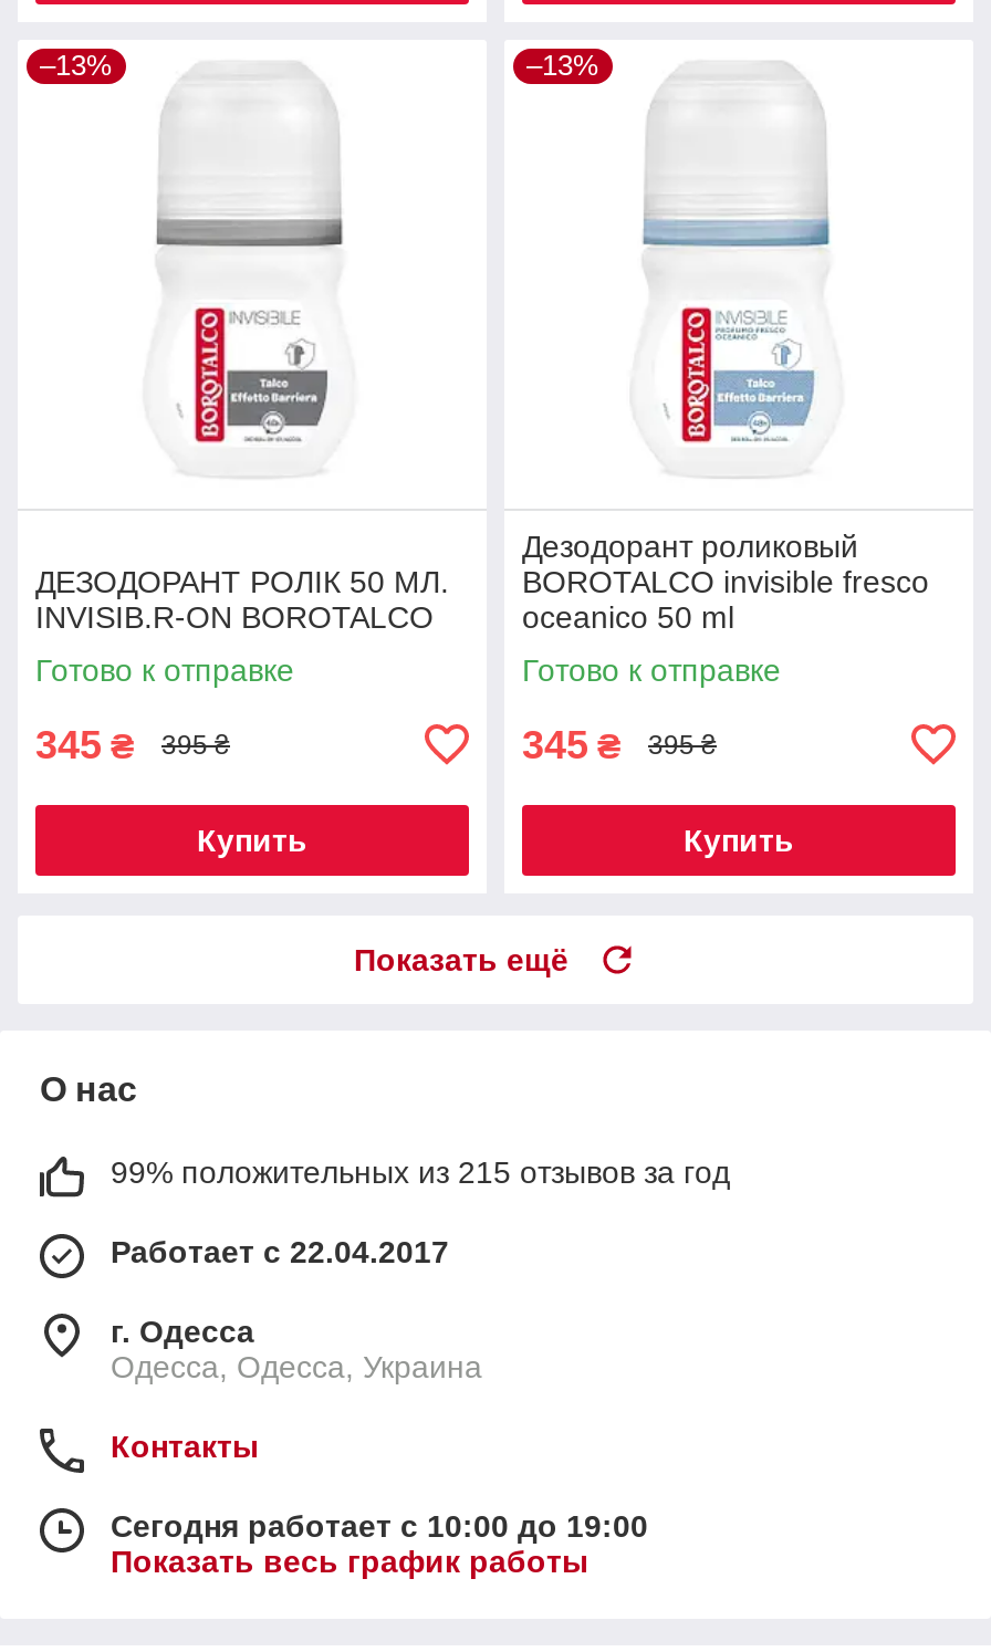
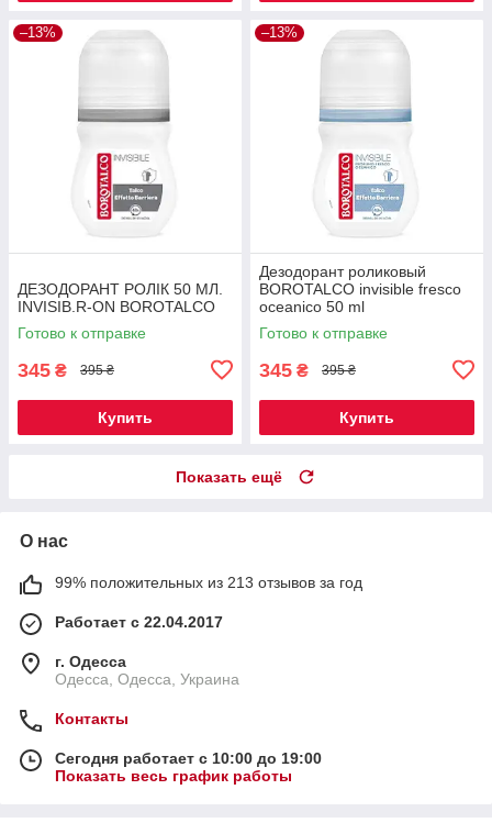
[111,1154,730,1189] 99% положительных из 215 отзывов за год -> [55,573,362,591] 99% положительных из 213 отзывов за год

